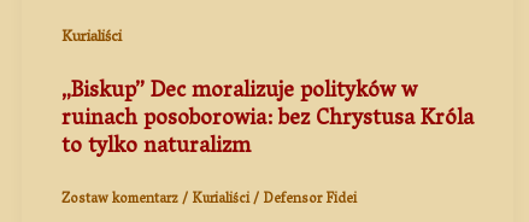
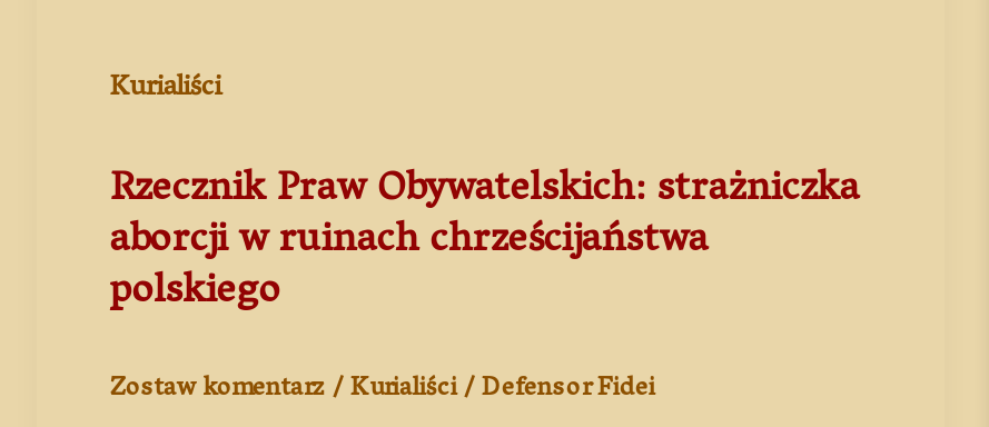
[61,72,473,169] „Biskup” Dec moralizuje polityków w | ruinach posoborowia: bez Chrystusa Króla | to tylko naturalizm -> [110,152,860,332] Rzecznik Praw Obywatelskich: strażniczka | aborcji w ruinach chrześcijaństwa | polskiego

